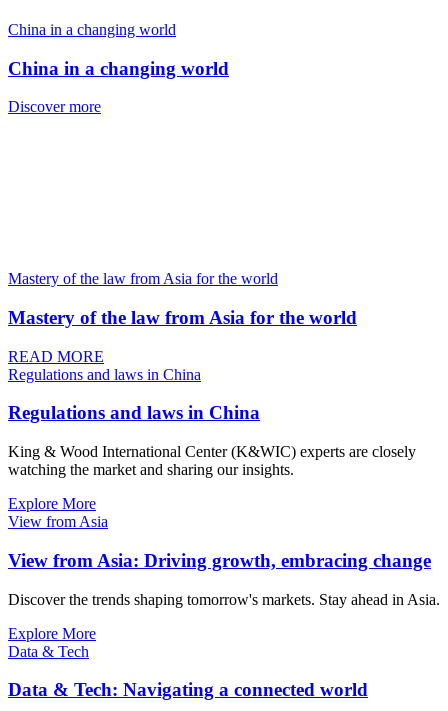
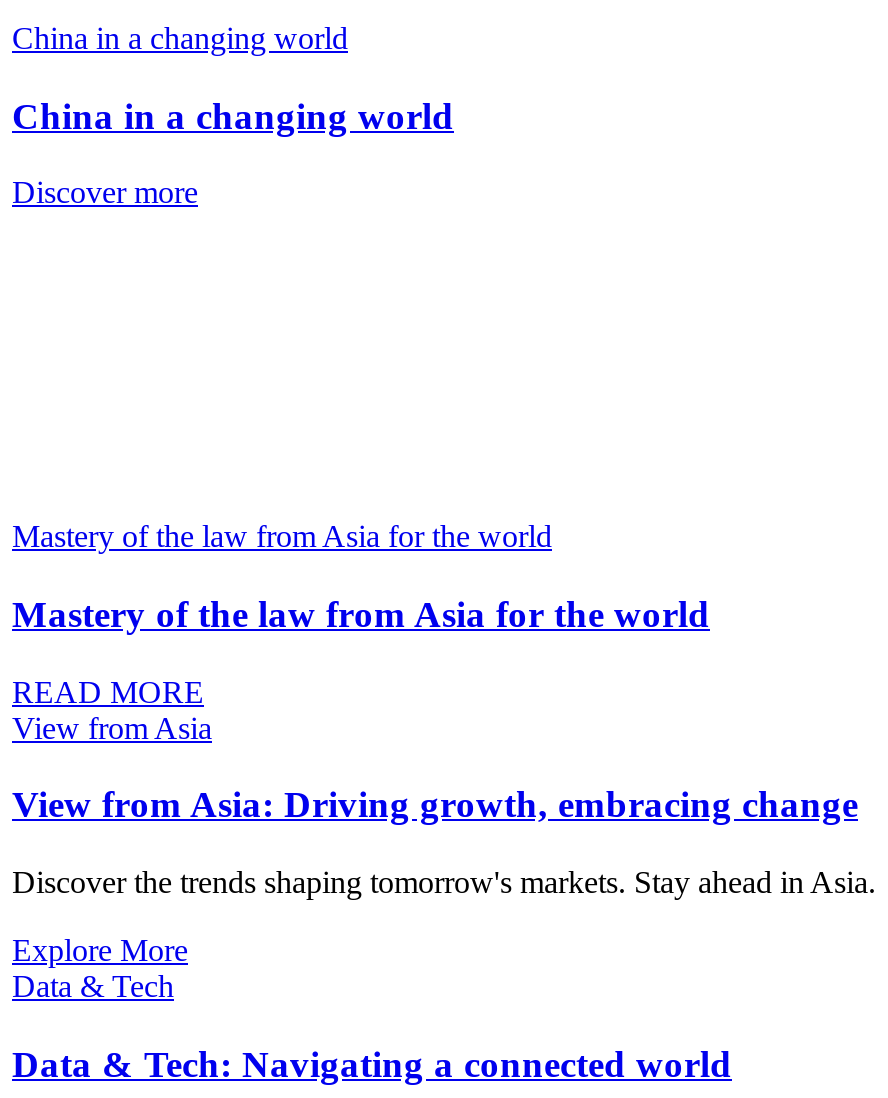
[8,366,416,512] Regulations and laws in China | Regulations and laws in China | King & Wood International Center (K&WIC) experts are closely | watching the market and sharing our insights. | Explore More -> none

